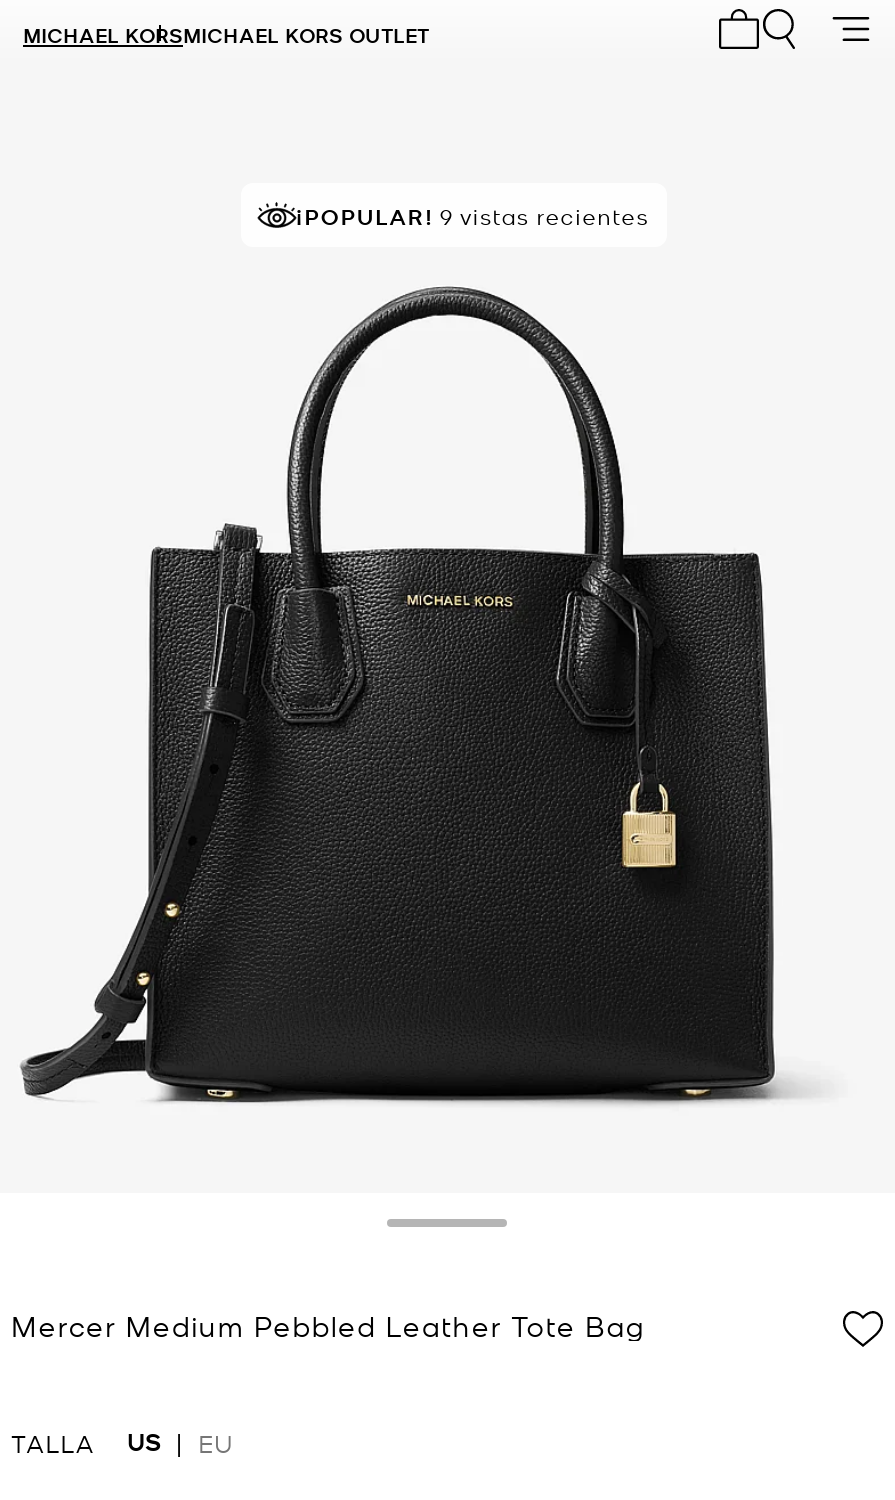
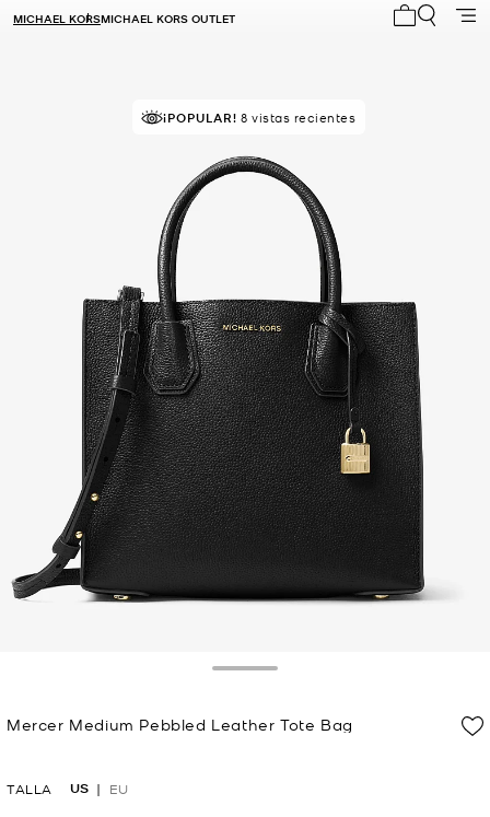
[296,198,649,232] ¡POPULAR! 9 vistas recientes -> [162,108,355,126] ¡POPULAR! 8 vistas recientes

